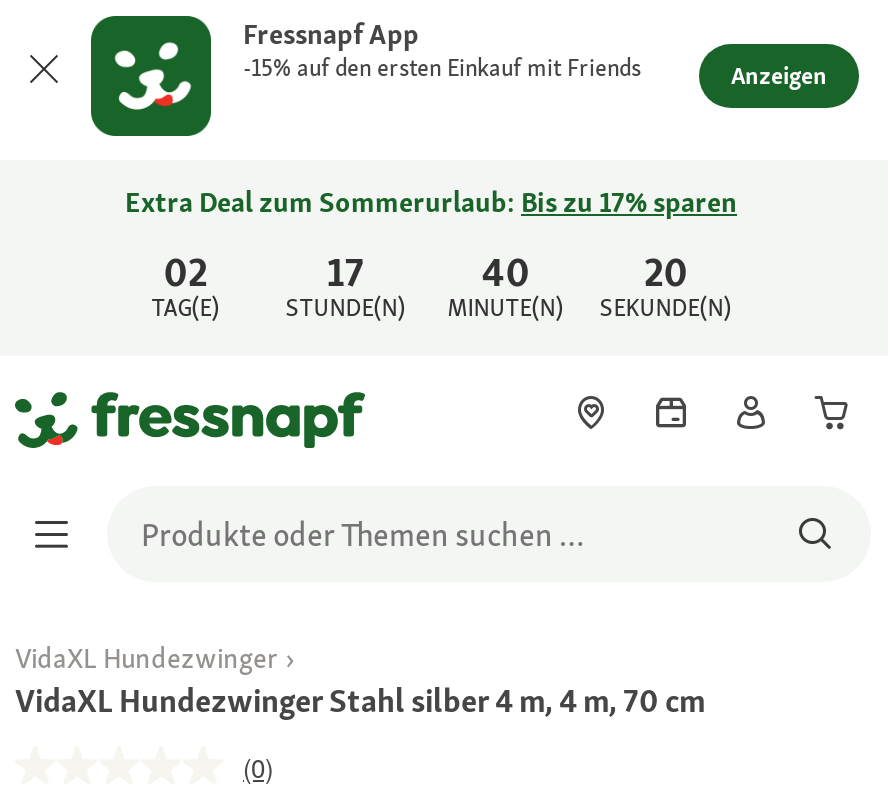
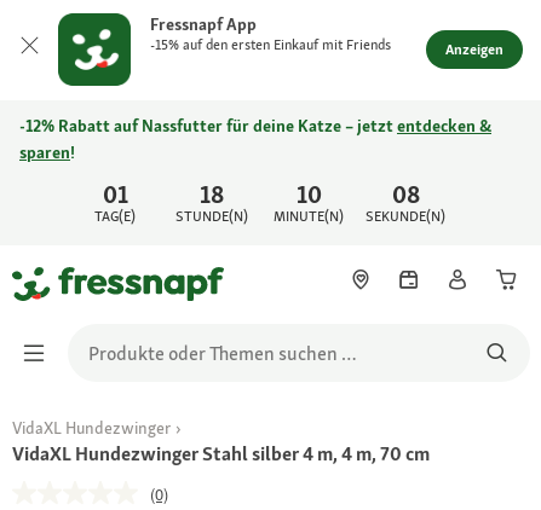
[125,184,737,220] Extra Deal zum Sommerurlaub: Bis zu 17% sparen -> [19,115,491,163] -12% Rabatt auf Nassfutter für deine Katze – jetzt entdecken & | sparen!
[164,246,208,298] 02 -> [103,179,128,210] 01
[327,246,365,298] 17 -> [200,179,224,210] 18
[482,246,530,298] 40 -> [296,179,322,210] 10
[644,246,688,298] 20 -> [392,179,420,210] 08

